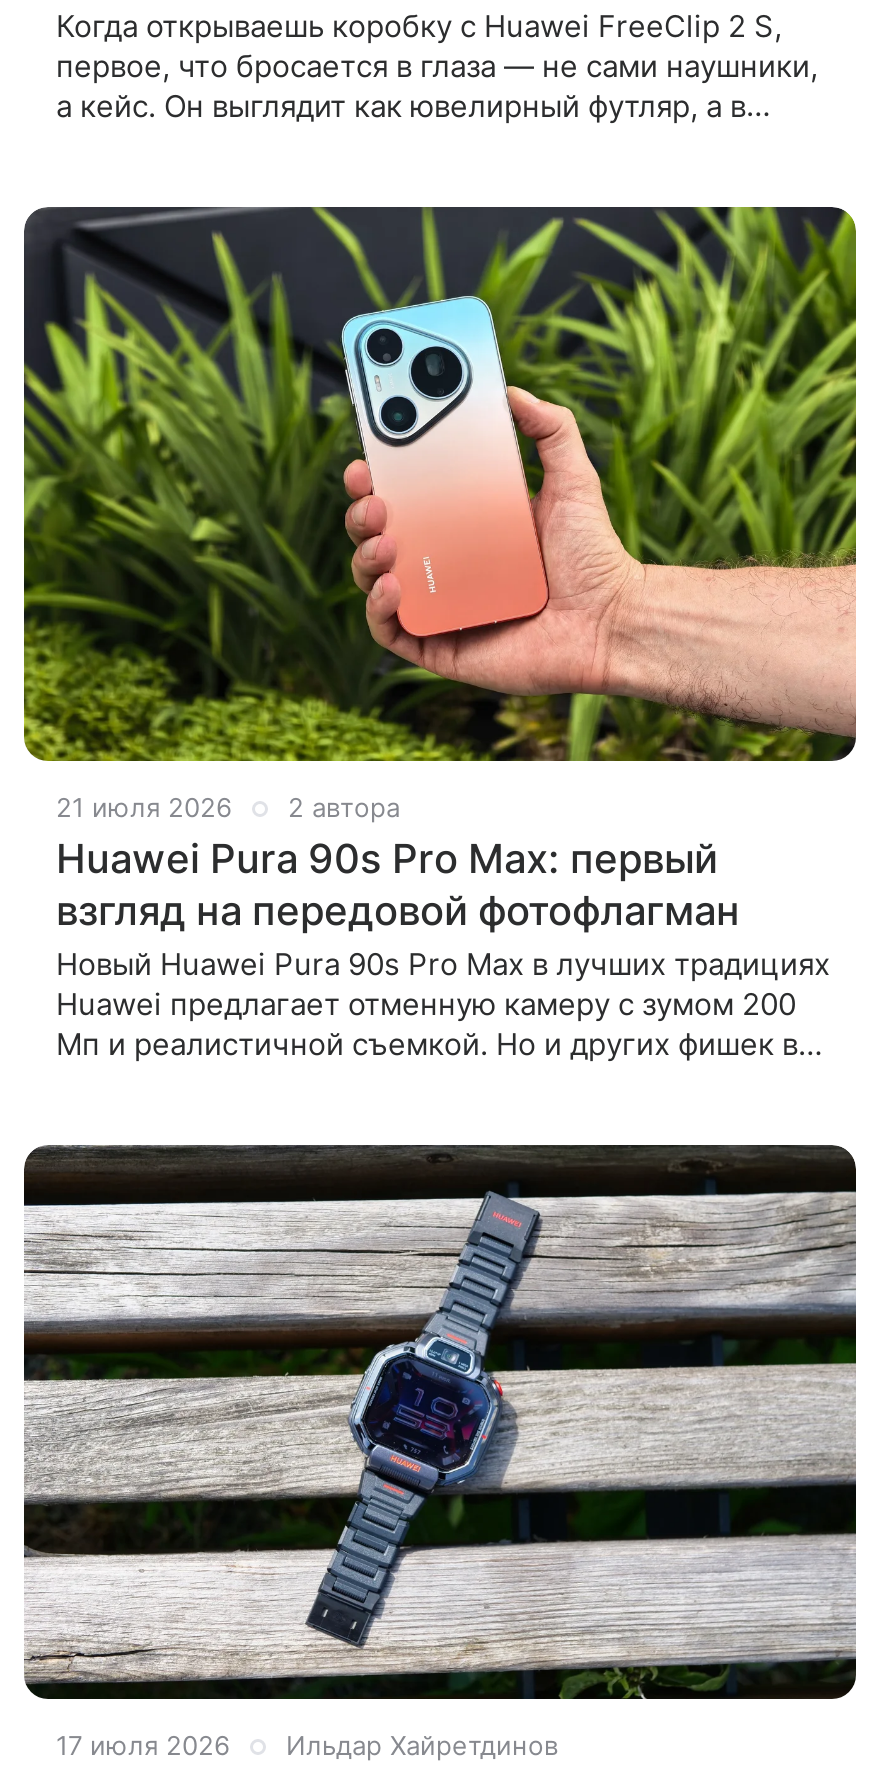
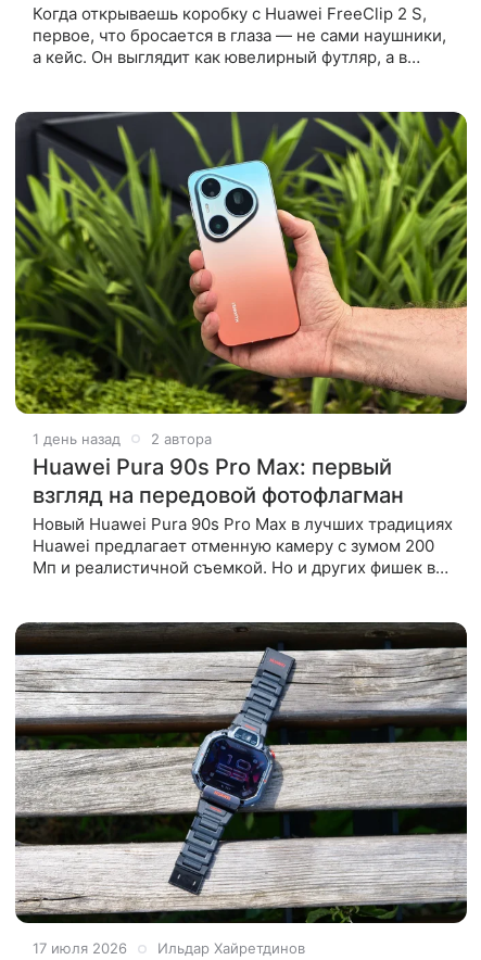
[56,791,400,823] 21 июля 2026 2 автора -> [33,430,212,447] 1 день назад 2 автора

